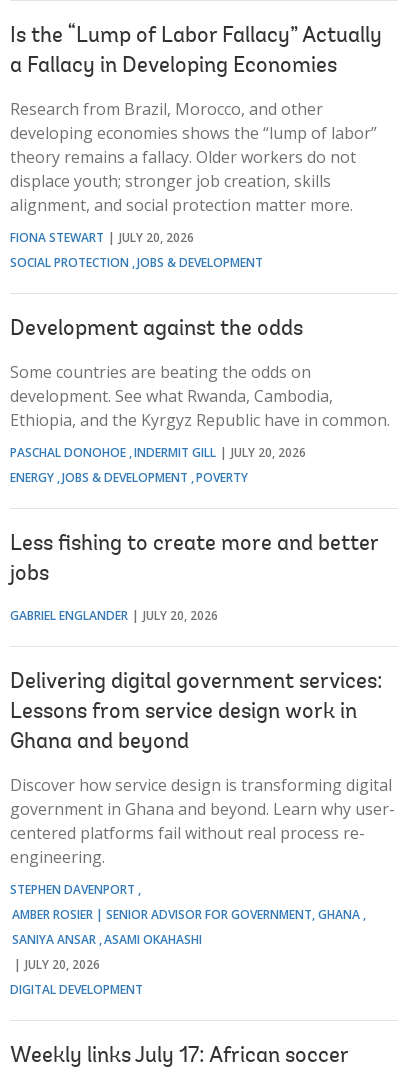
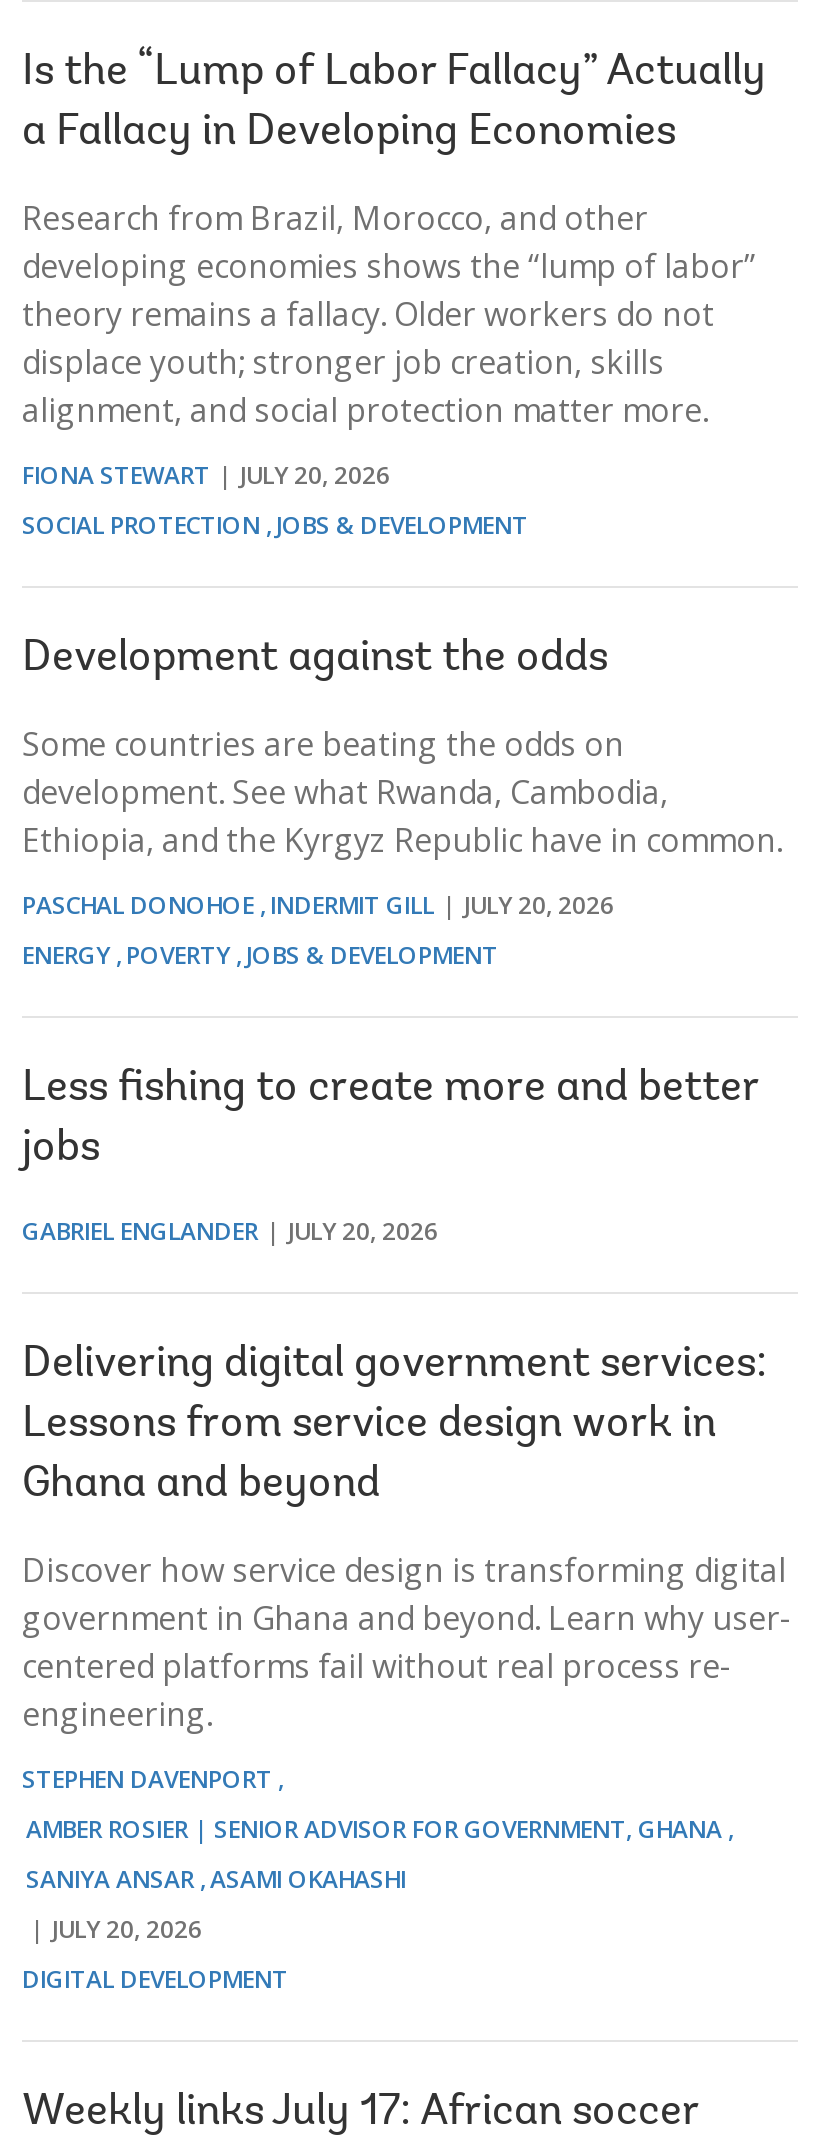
[10,469,248,486] ENERGY JOBS & DEVELOPMENT POVERTY -> [22,937,498,971] ENERGY POVERTY JOBS & DEVELOPMENT

